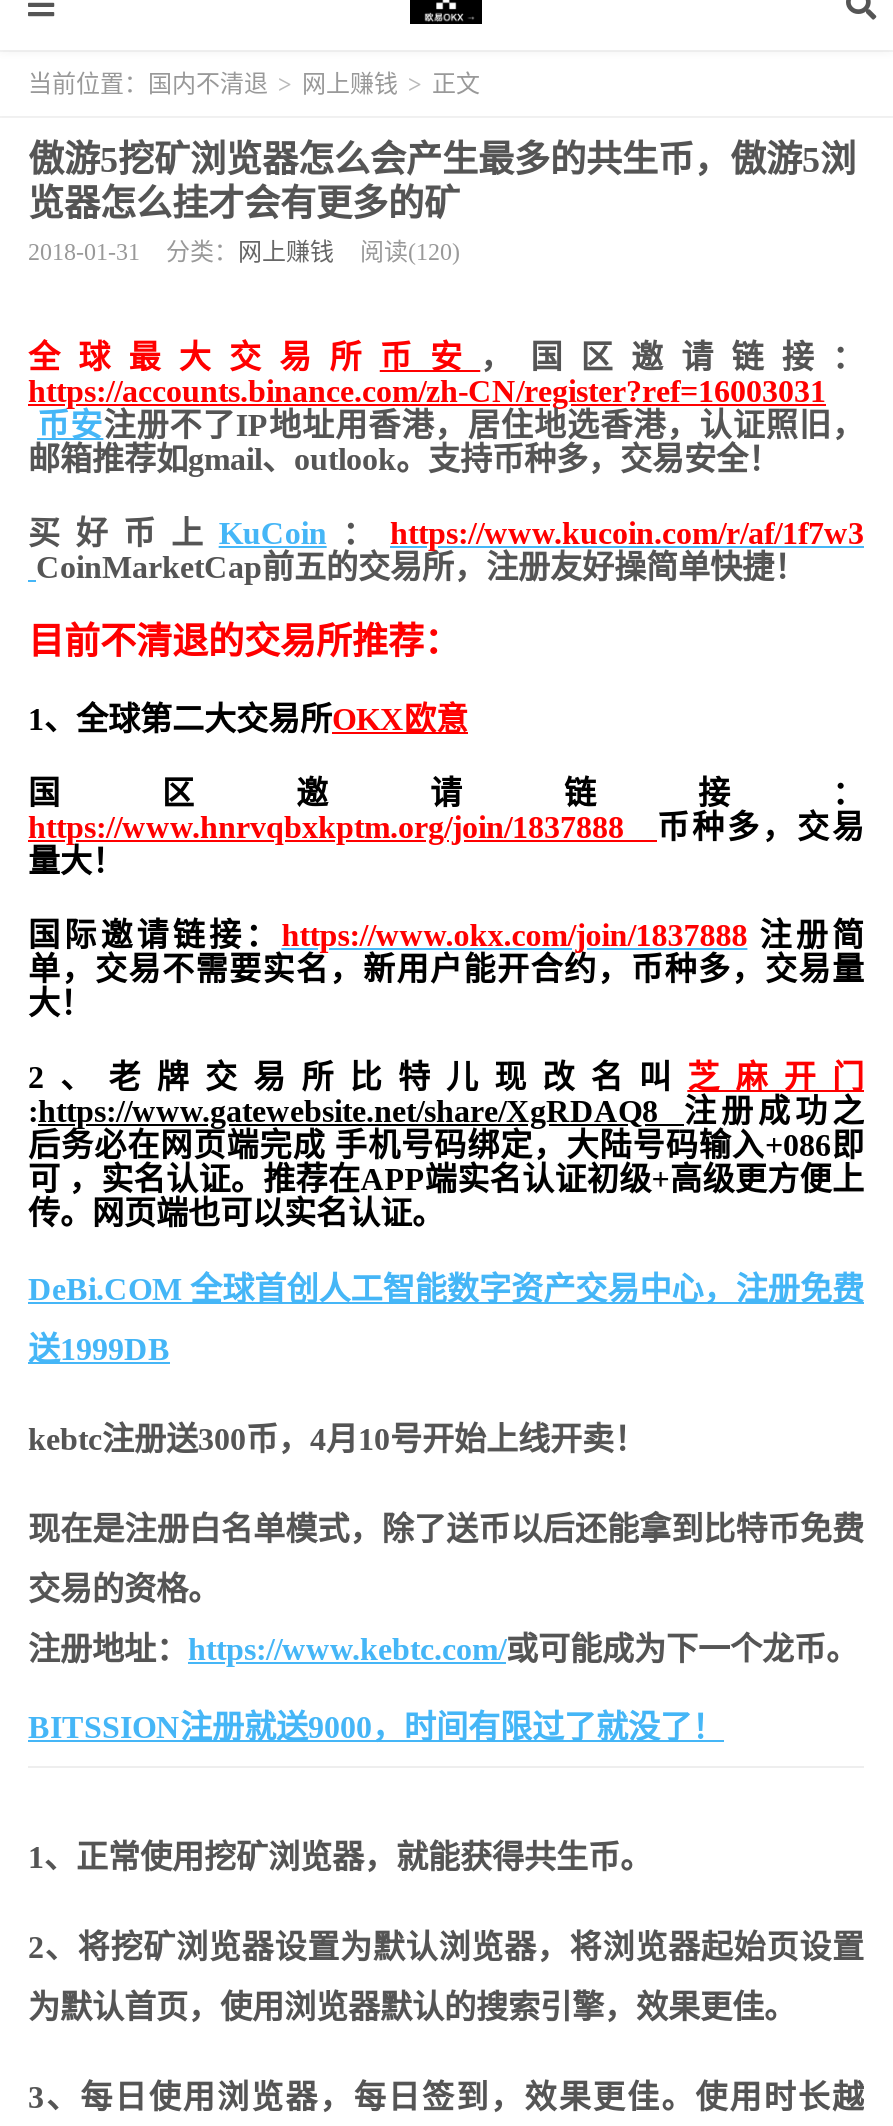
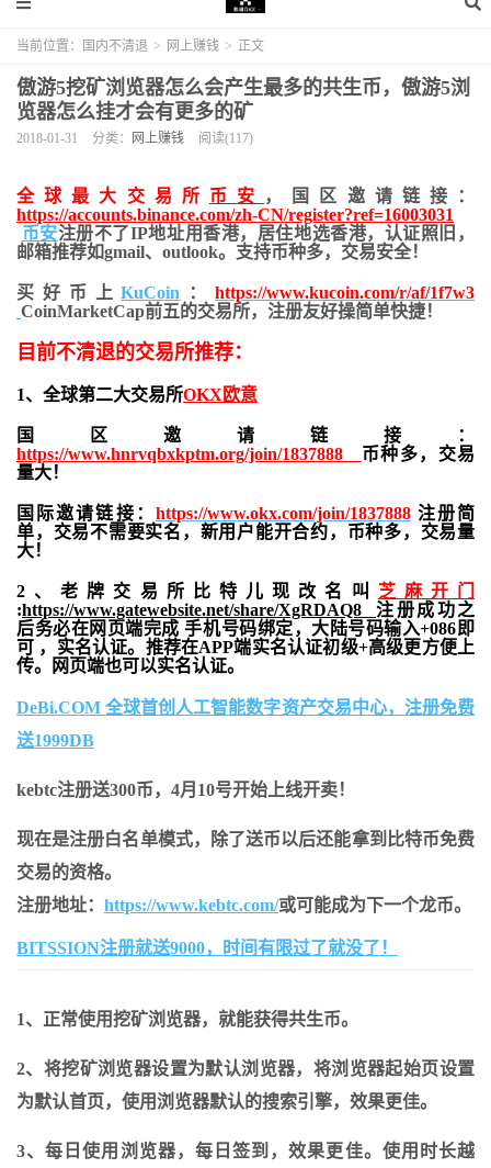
[28,238,460,266] 2018-01-31 分类：网上赚钱 阅读(120) -> [16,131,253,146] 2018-01-31 分类：网上赚钱 阅读(117)

